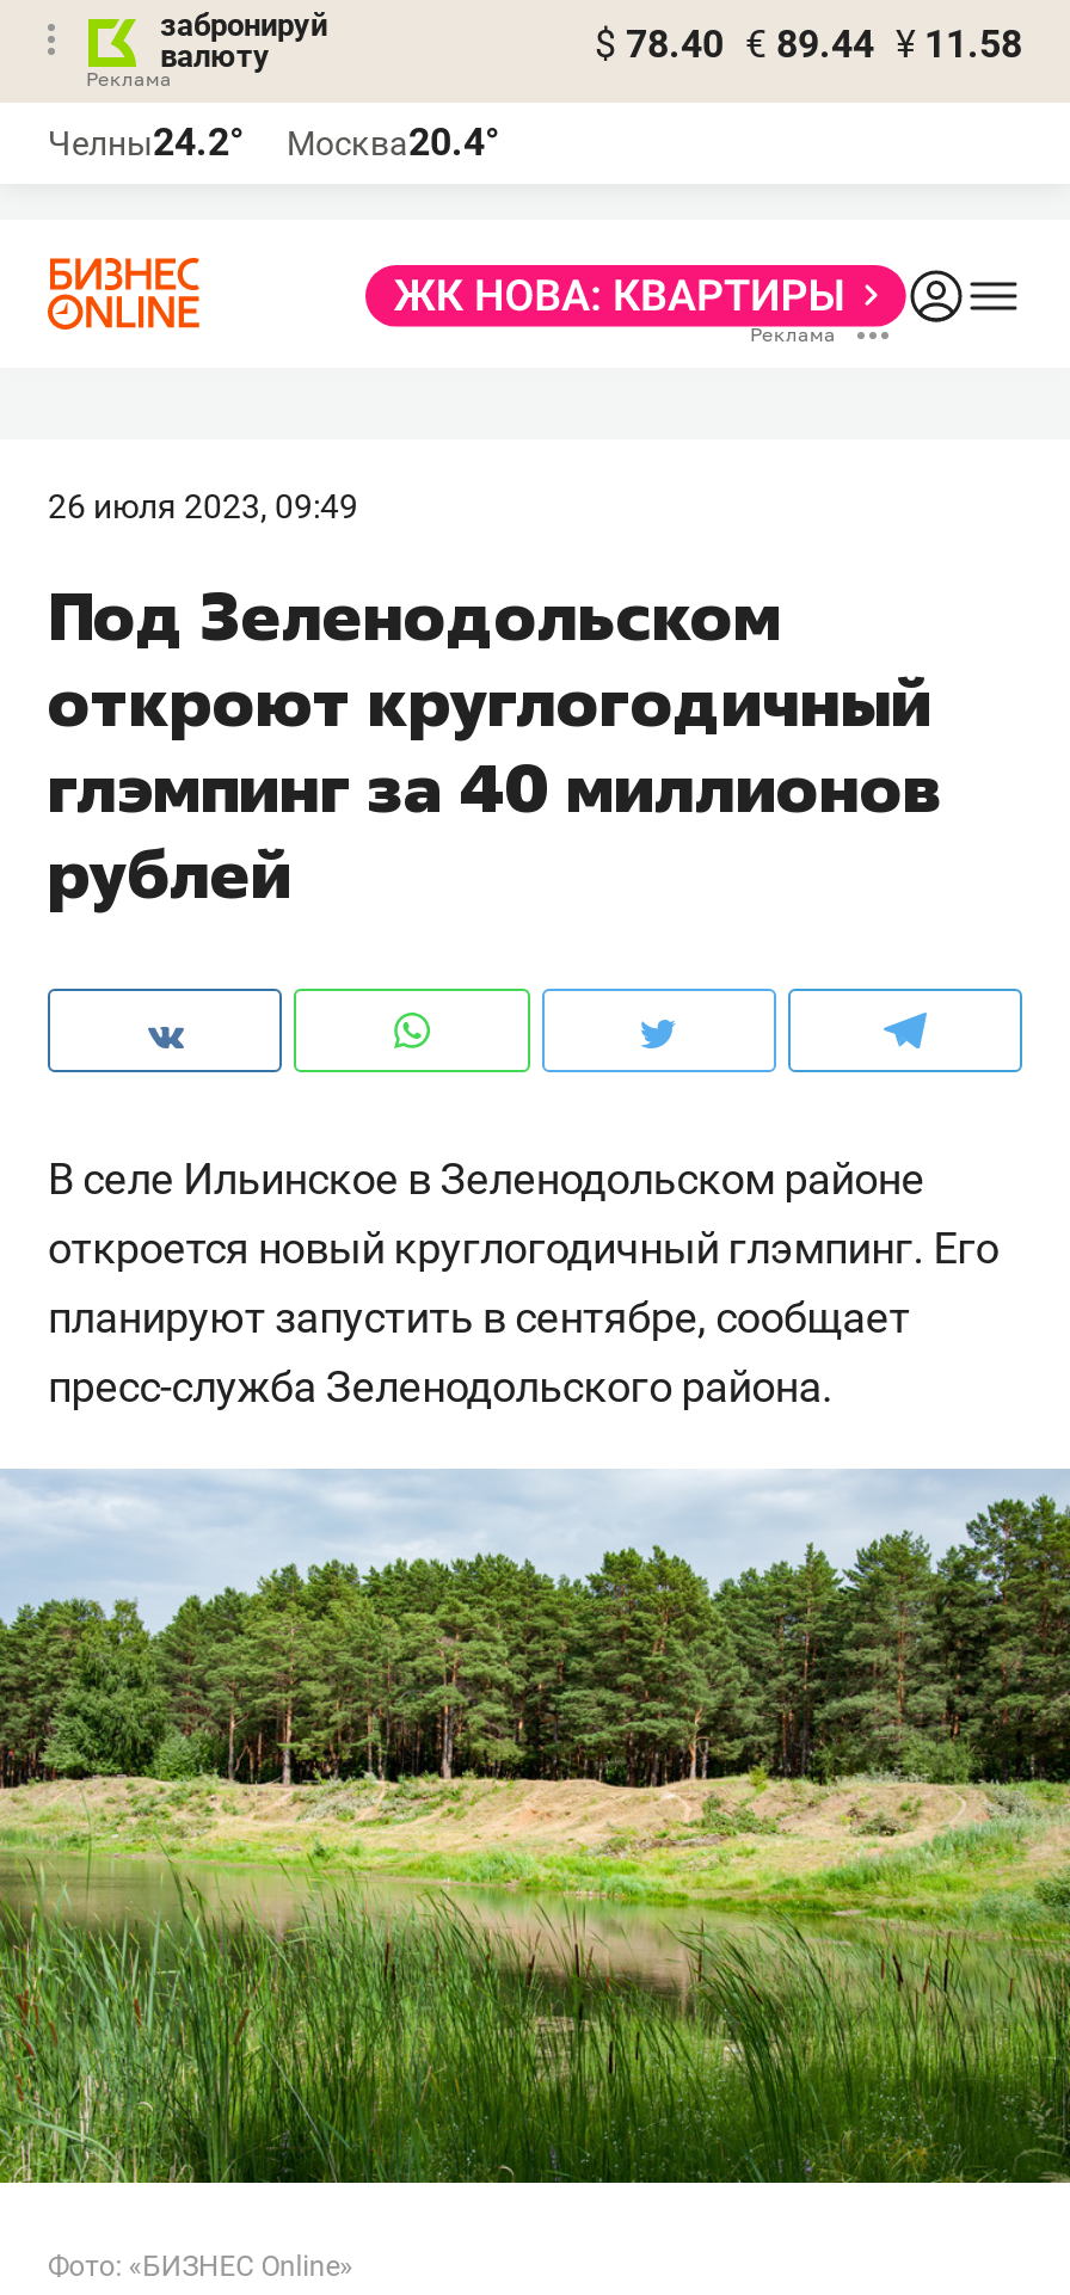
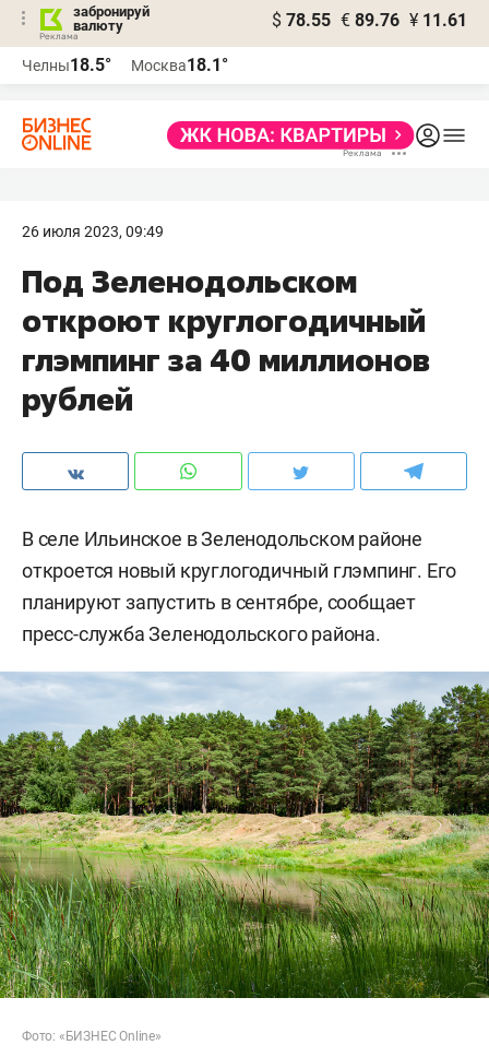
[595,21,1022,67] $ 78.40 € 89.44 ¥ 11.58 -> [272,10,467,31] $ 78.55 € 89.76 ¥ 11.61
[48,119,244,165] Челны24.2° -> [22,55,111,75] Челны18.5°
[287,119,499,165] Москва20.4° -> [131,55,228,75] Москва18.1°

